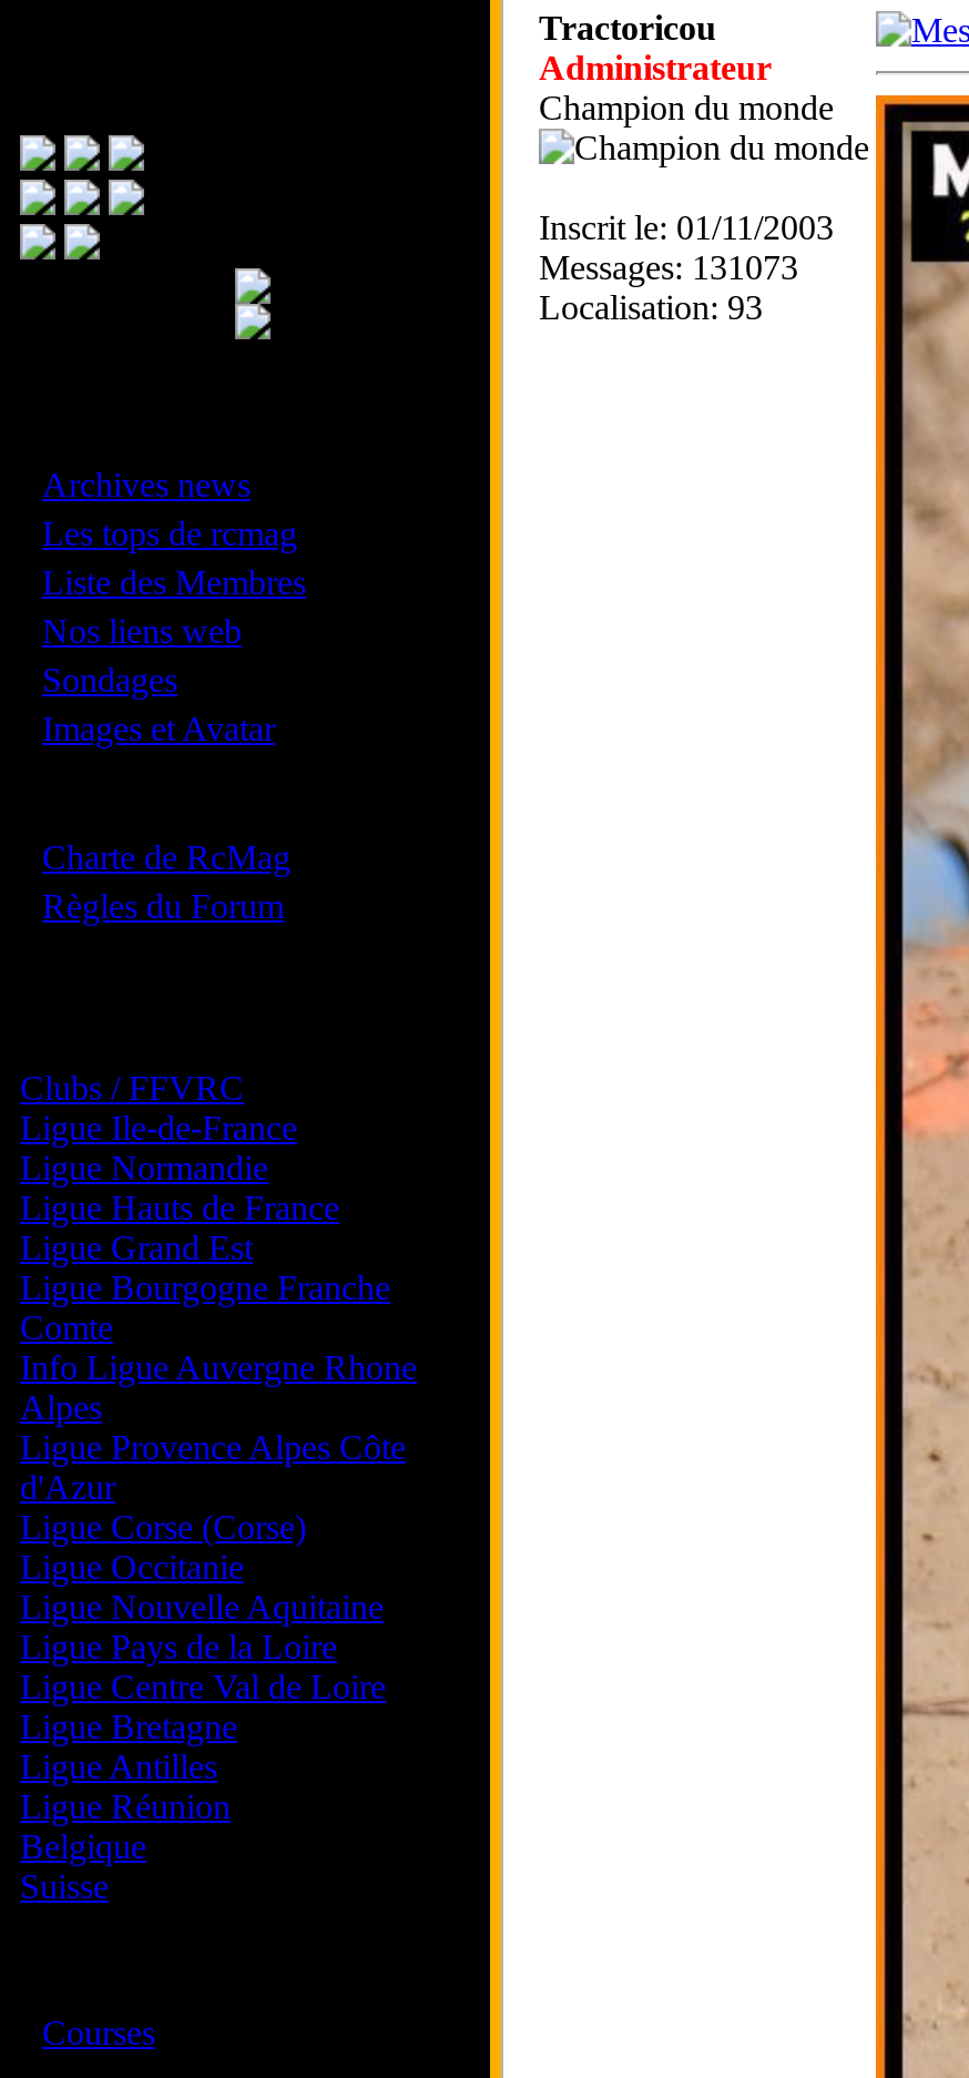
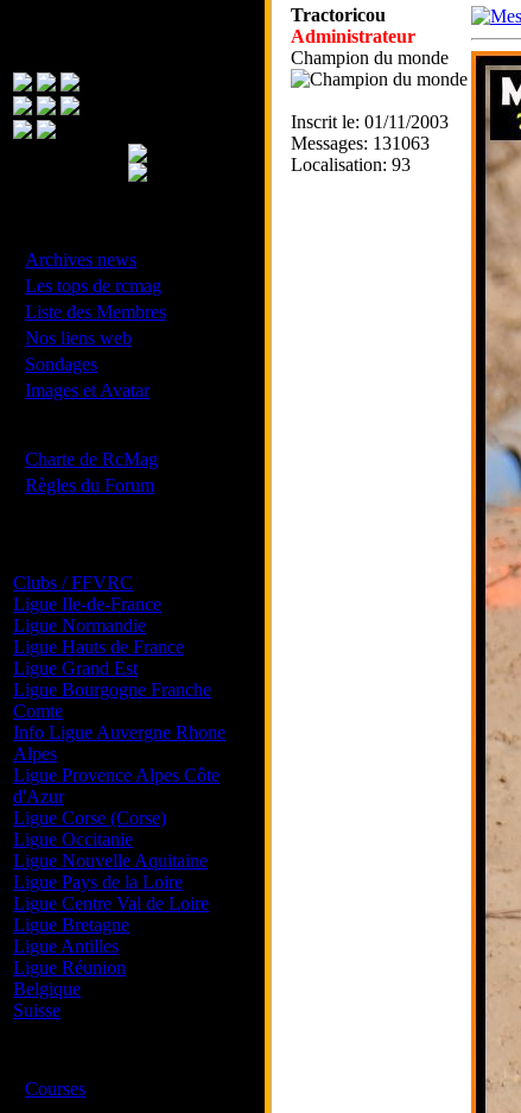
[539,248,798,286] Messages: 131073 -> [291,133,430,153] Messages: 131063

